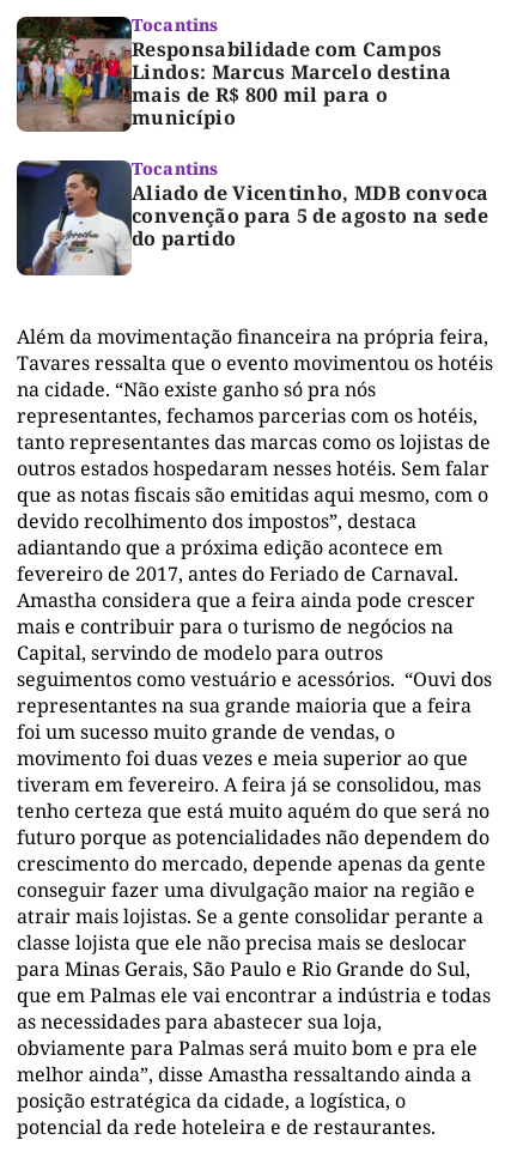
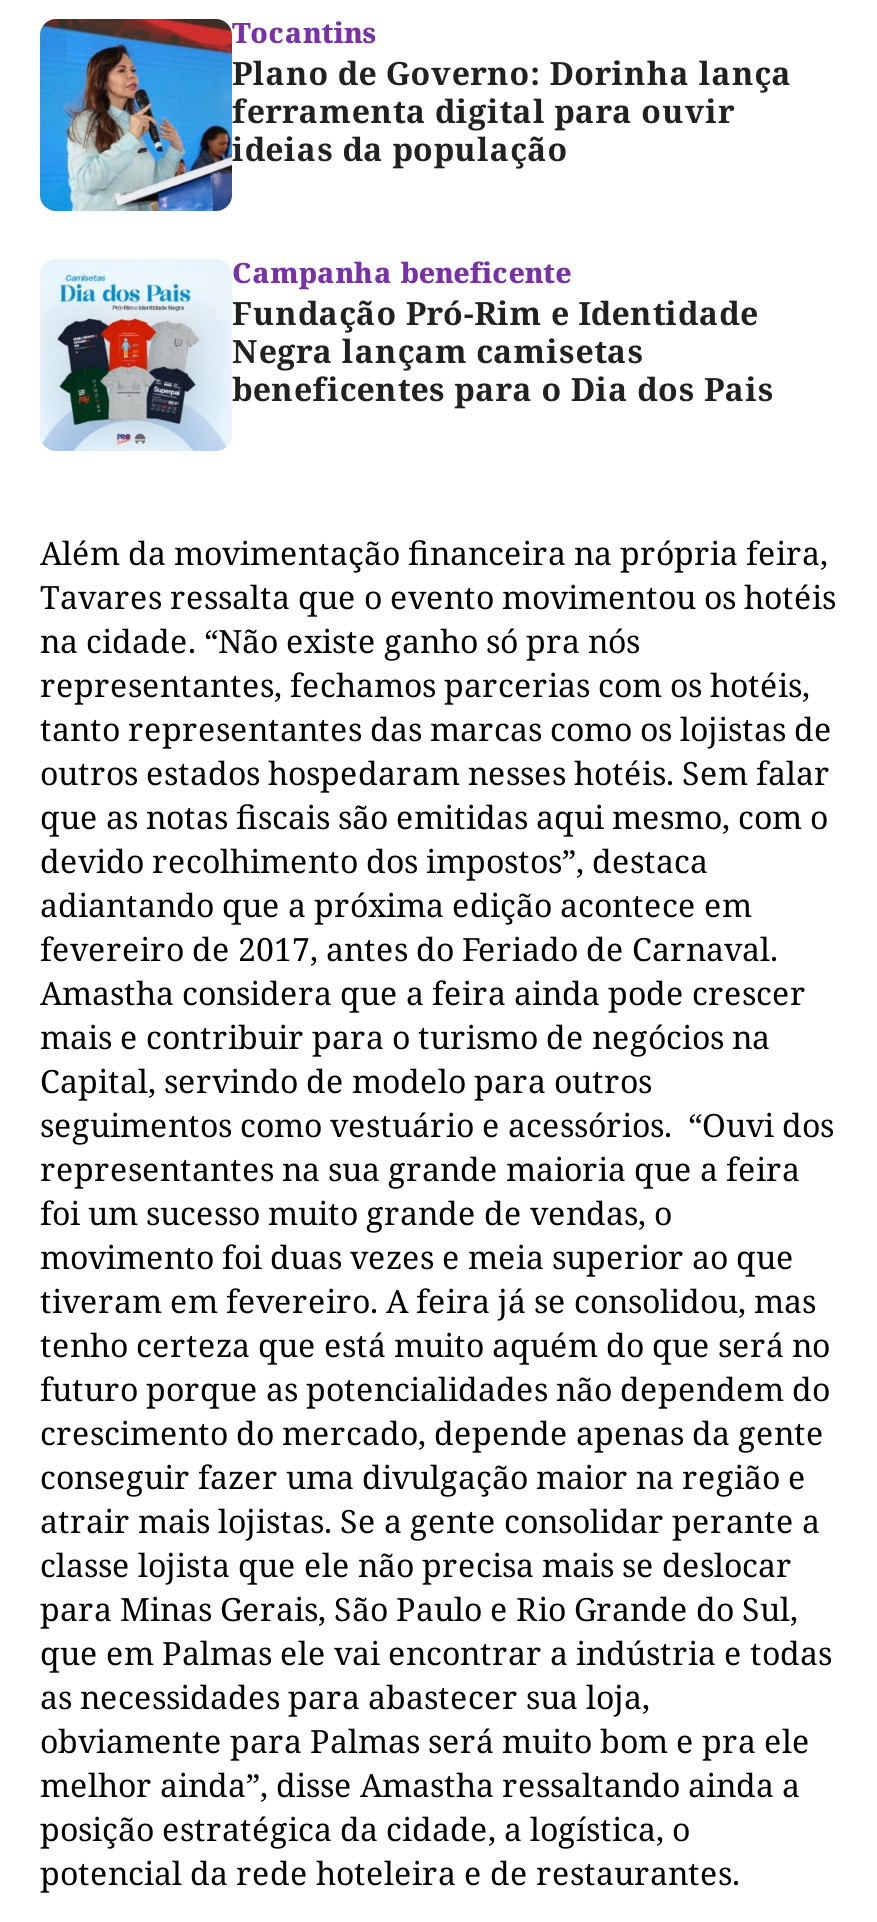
[16,16,452,133] [image] | Responsabilidade com Campos | Lindos: Marcus Marcelo destina | mais de R$ 800 mil para o | município -> [38,17,792,213] [image] | Plano de Governo: Dorinha lança | ferramenta digital para ouvir | ideias da população
[16,157,489,277] [image] | Tocantins | Aliado de Vicentinho, MDB convoca | convenção para 5 de agosto na sede | do partido -> [40,253,774,451] [image] | Campanha beneficente | Fundação Pró-Rim e Identidade | Negra lançam camisetas | beneficentes para o Dia dos Pais

